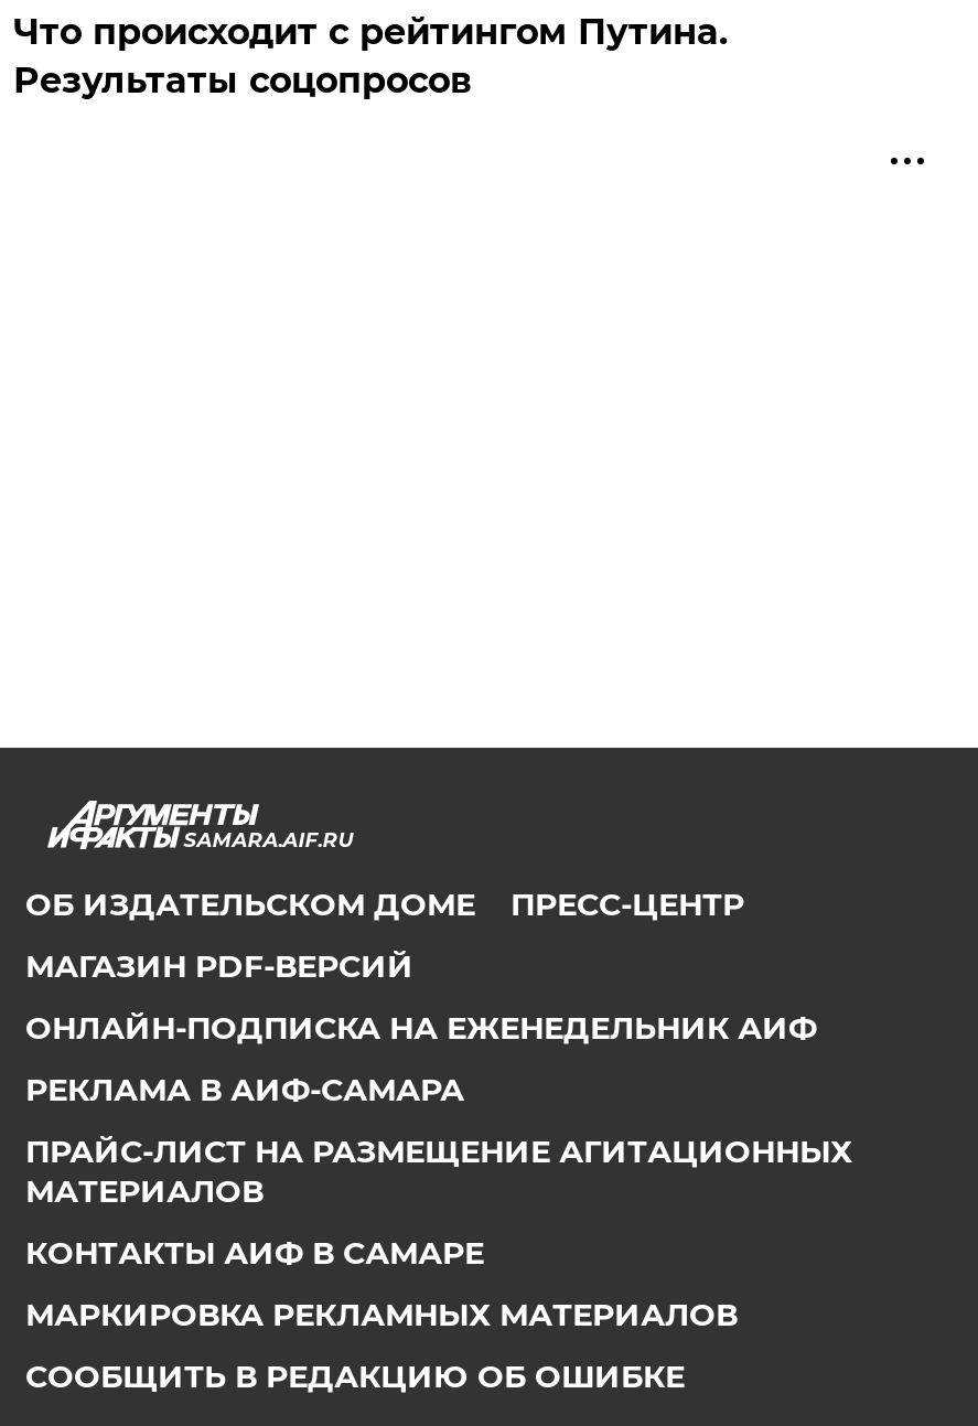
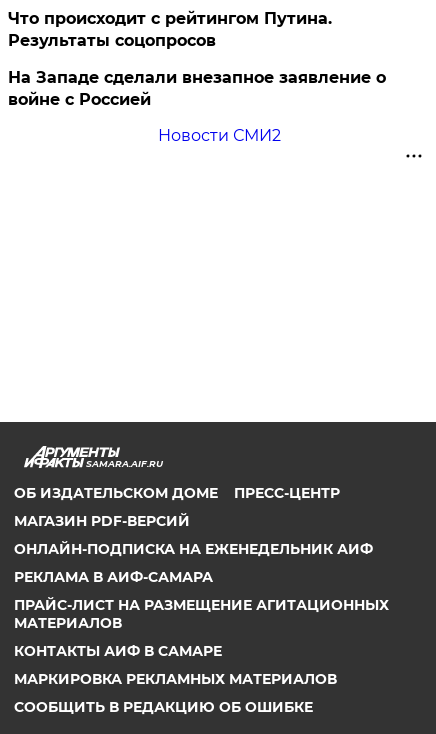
none -> [8,68,386,145] На Западе сделали внезапное заявление о | войне с Россией | Новости СМИ2

